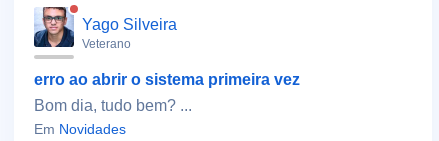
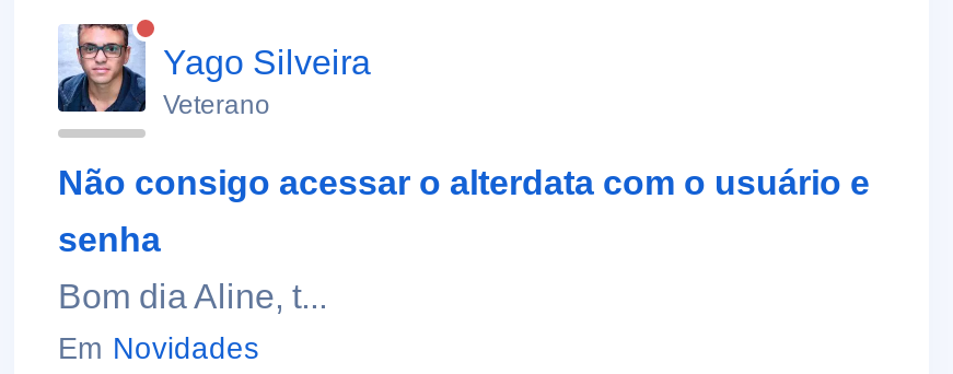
[34,71,300,114] erro ao abrir o sistema primeira vez | Bom dia, tudo bem? ... -> [58,164,870,315] Não consigo acessar o alterdata com o usuário e | senha | Bom dia Aline, t...

